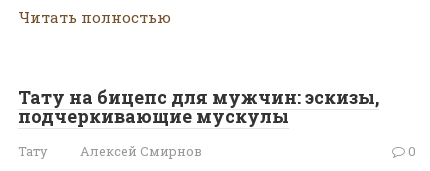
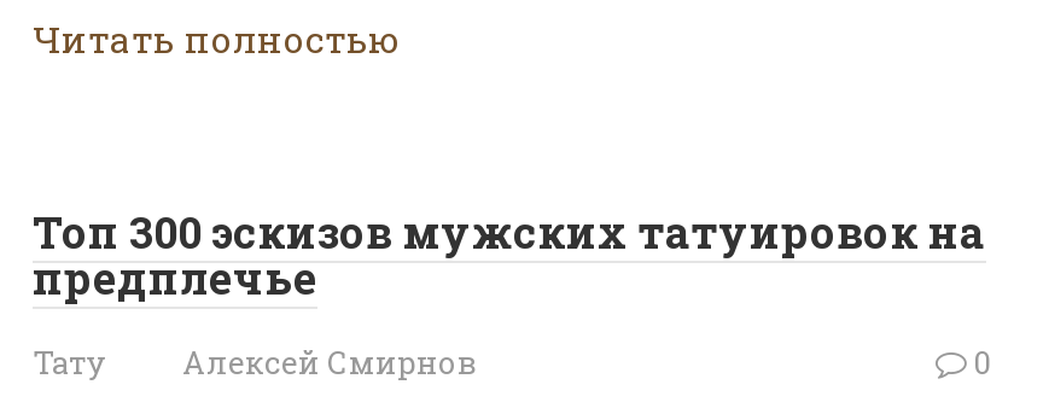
[18,85,379,128] Тату на бицепс для мужчин: эскизы, | подчеркивающие мускулы -> [33,203,986,307] Топ 300 эскизов мужских татуировок на | предплечье

